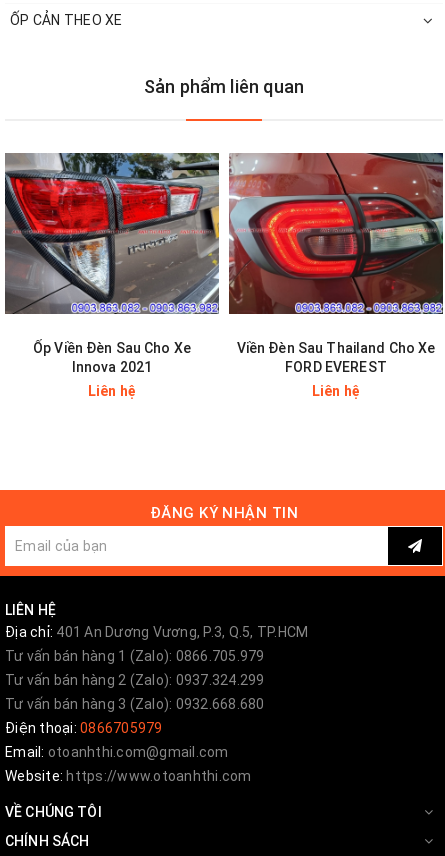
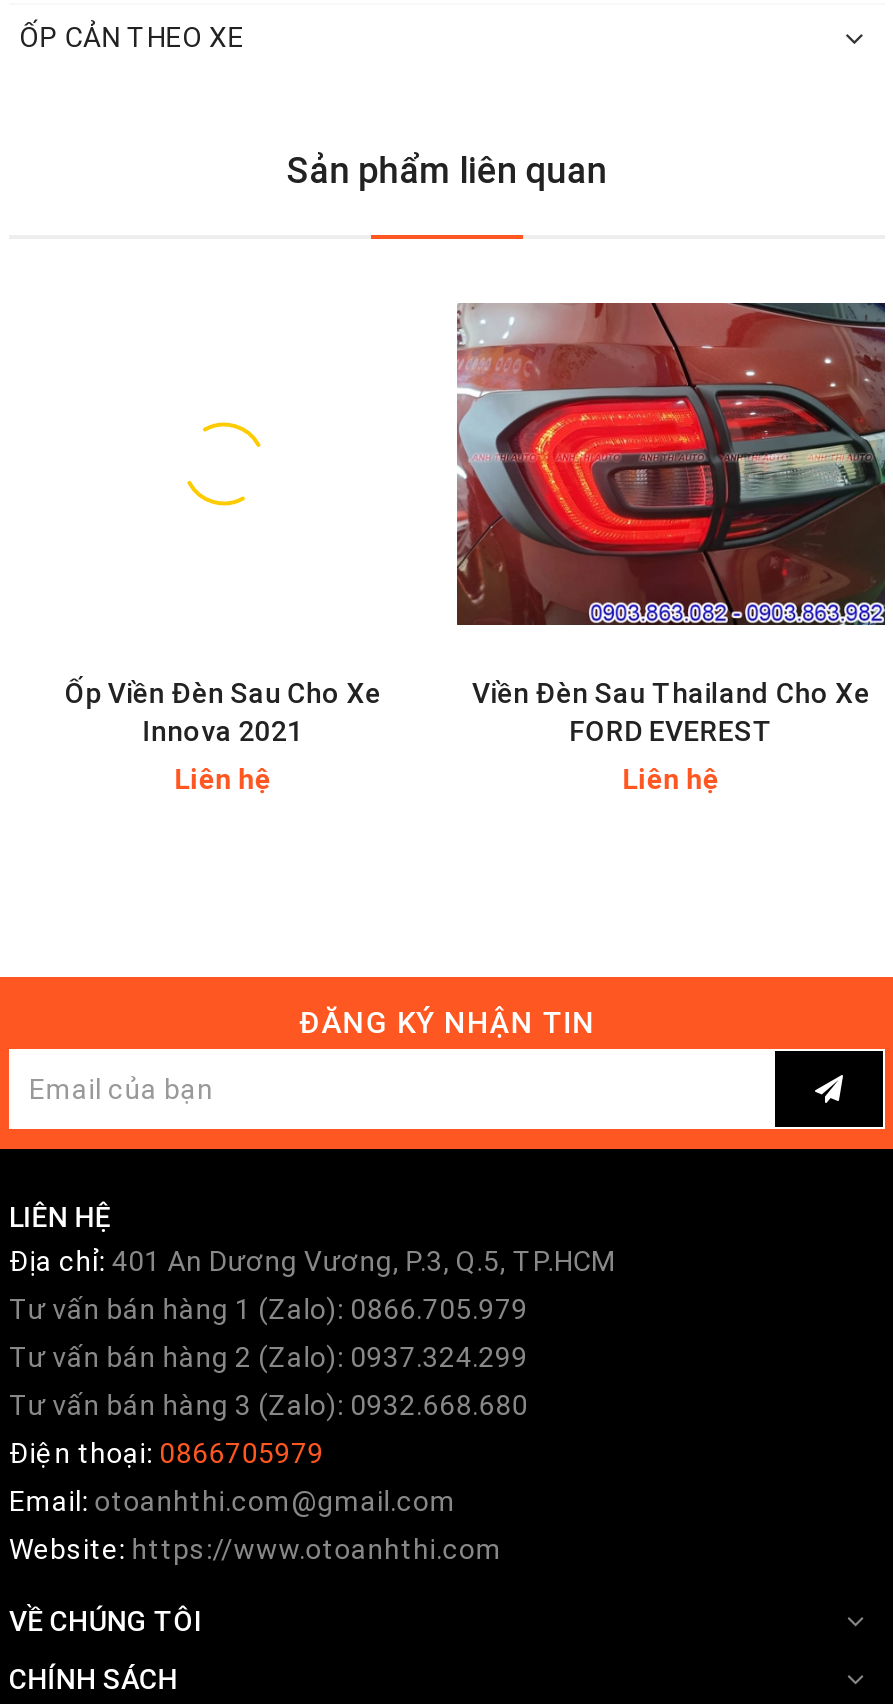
[4,152,220,315] [image] -> none

